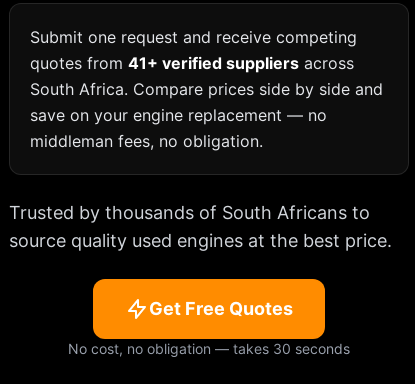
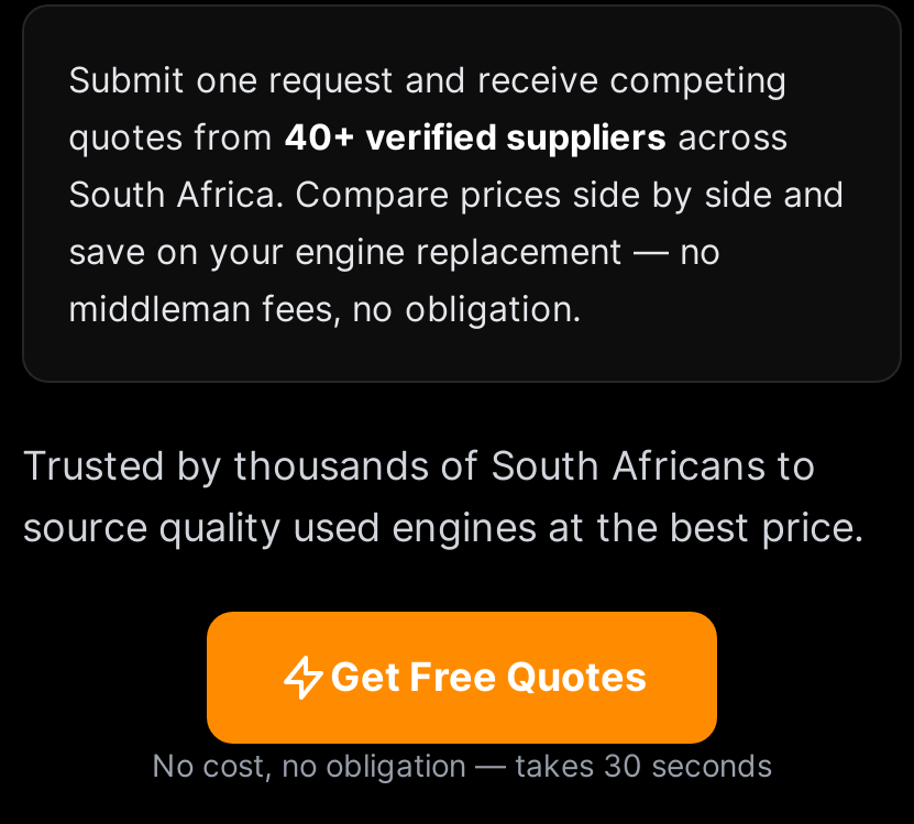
[30,53,354,73] quotes from 41+ verified suppliers across -> [68,114,788,158] quotes from 40+ verified suppliers across

